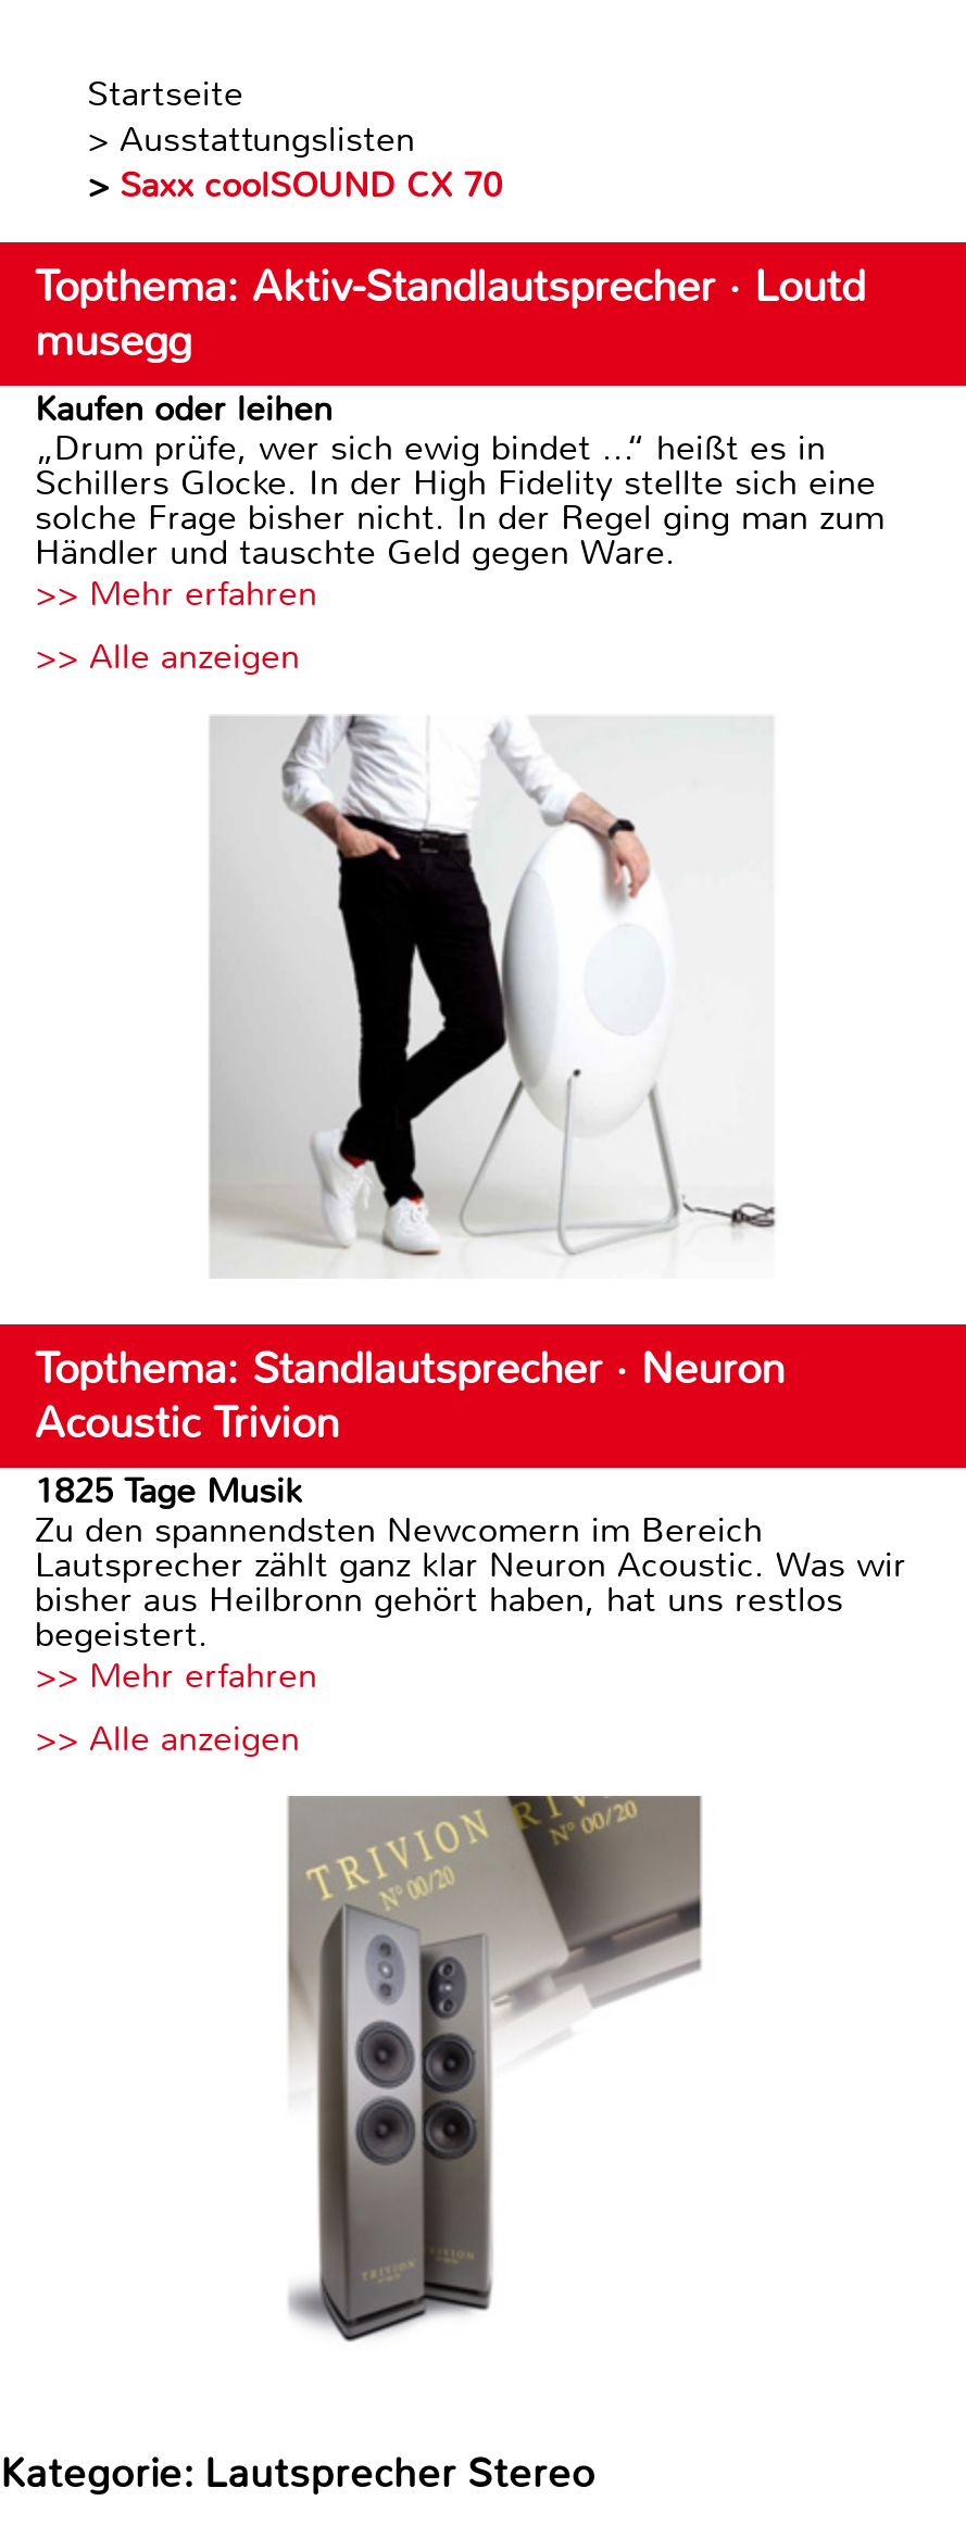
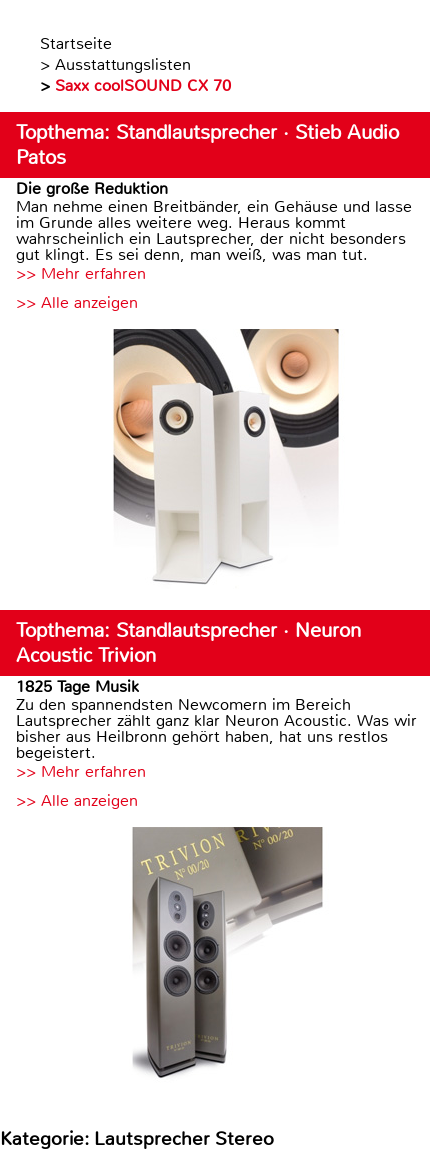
[35,260,885,575] Topthema: Aktiv-Standlautsprecher · Loutd | musegg | Kaufen oder leihen | „Drum prüfe, wer sich ewig bindet ...“ heißt es in | Schillers Glocke. In der High Fidelity stellte sich eine | solche Frage bisher nicht. In der Regel ging man zum | Händler und tauschte Geld gegen Ware. -> [16,120,412,265] Topthema: Standlautsprecher · Stieb Audio | Patos | Die große Reduktion | Man nehme einen Breitbänder, ein Gehäuse und lasse | im Grunde alles weitere weg. Heraus kommt | wahrscheinlich ein Lautsprecher, der nicht besonders | gut klingt. Es sei denn, man weiß, was man tut.
[209,714,776,1277] [image] -> [97,328,356,586] [image]

